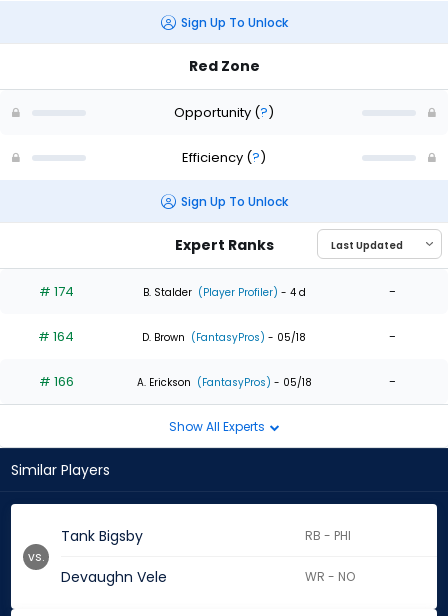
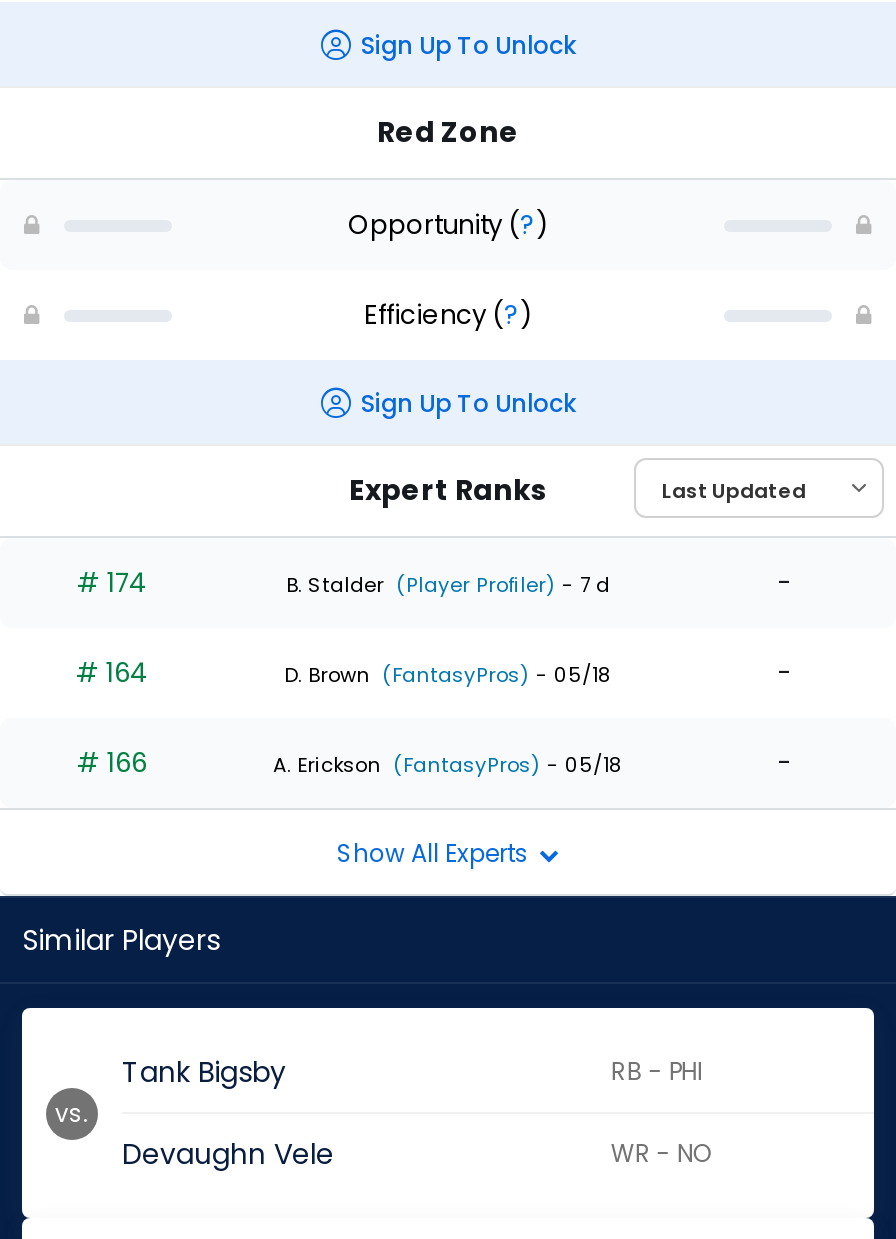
[142,285,305,300] B. Stalder (Player Profiler) - 4 d -> [286,570,610,600] B. Stalder (Player Profiler) - 7 d

